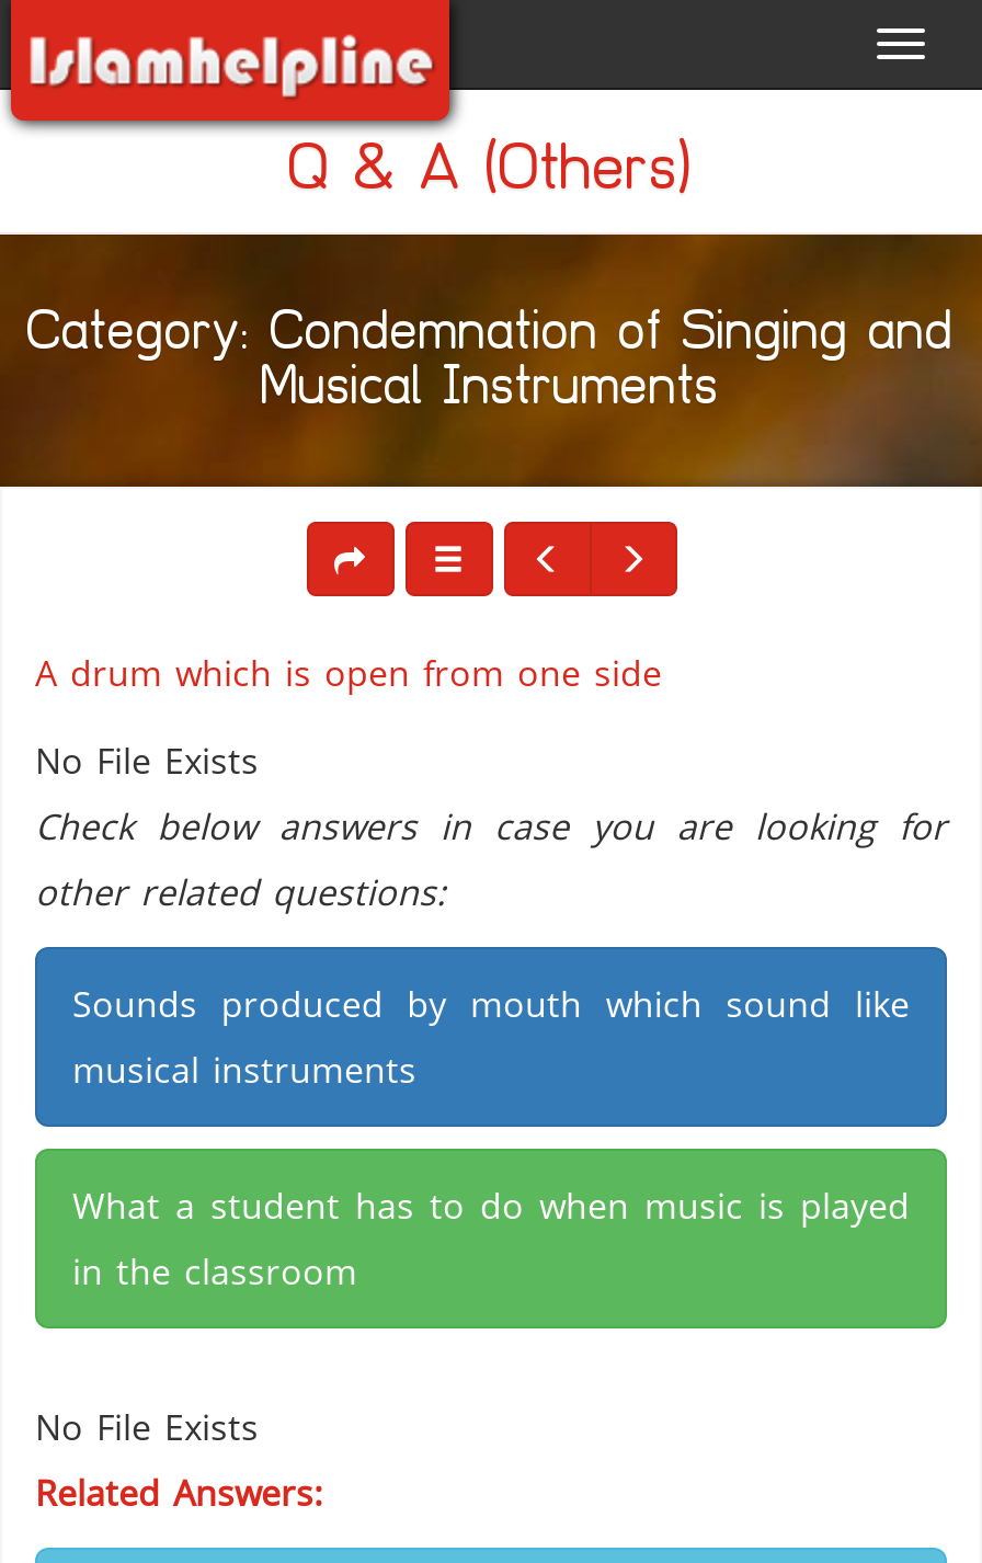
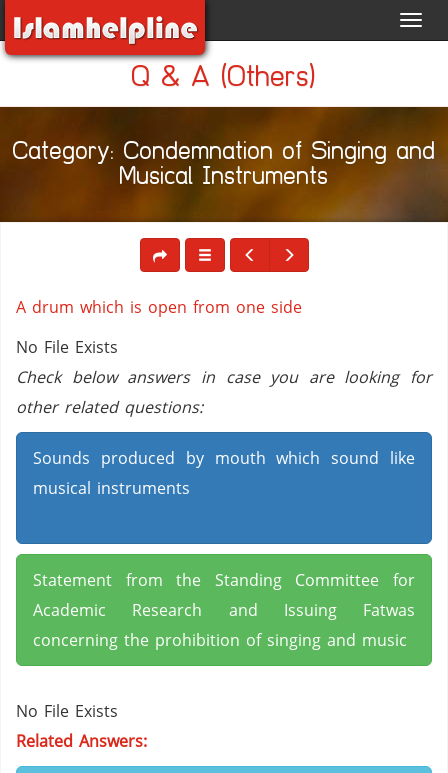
[72,1182,910,1296] What a student has to do when music is played | in the classroom -> [33,569,415,651] Statement from the Standing Committee for | Academic Research and Issuing Fatwas | concerning the prohibition of singing and music

